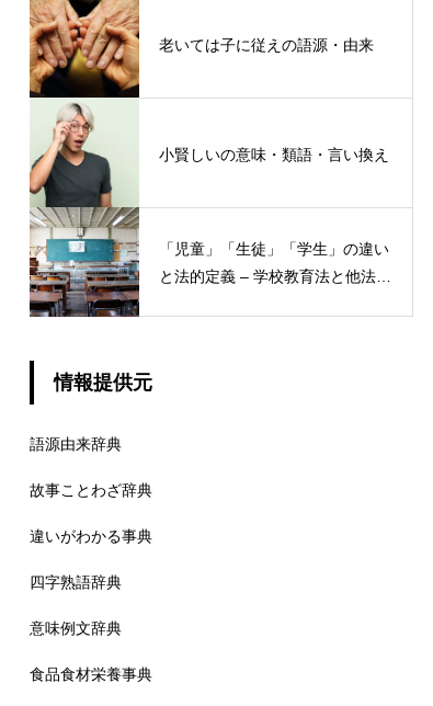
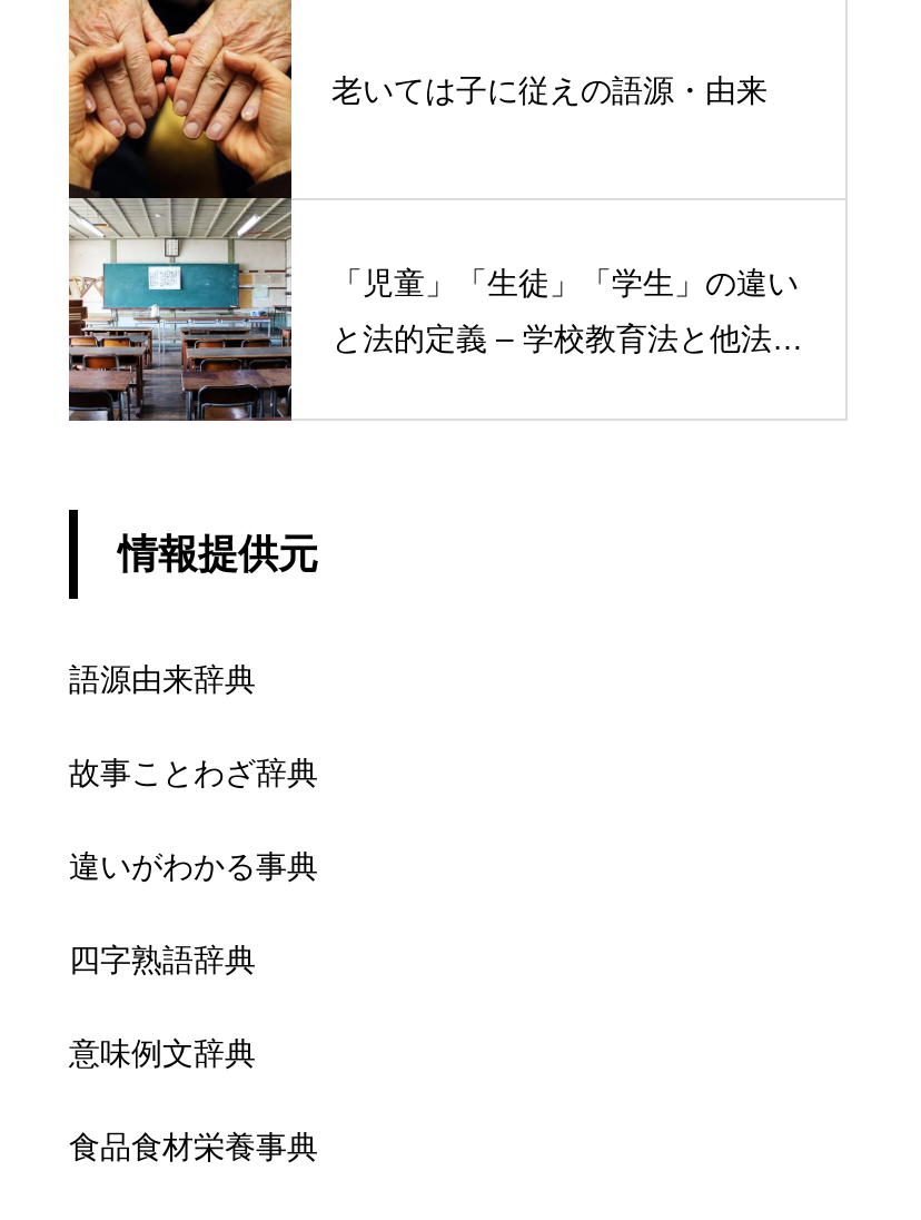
[30,98,389,208] [image] | 小賢しいの意味・類語・言い換え -> none

